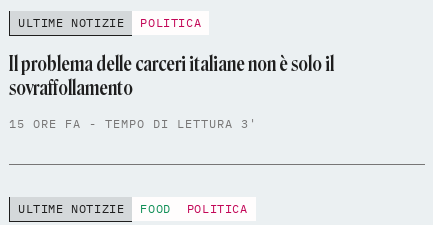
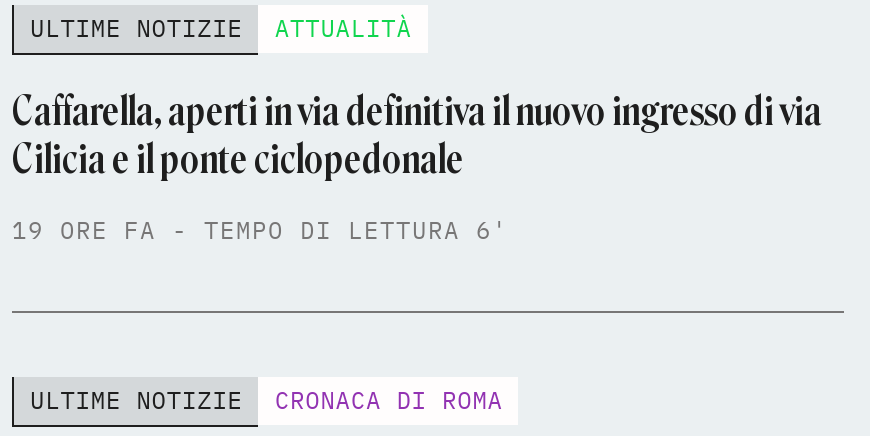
[140,15,201,30] POLITICA -> [275,13,412,43] ATTUALITÀ
[9,52,334,100] Il problema delle carceri italiane non è solo il | sovraffollamento -> [12,87,822,183] Caffarella, aperti in via definitiva il nuovo ingresso di via | Cilicia e il ponte ciclopedonale
[9,116,257,131] 15 ORE FA - TEMPO DI LETTURA 3' -> [12,215,508,245] 19 ORE FA - TEMPO DI LETTURA 6'
[140,201,248,216] FOOD | POLITICA -> [275,385,503,415] CRONACA DI ROMA

